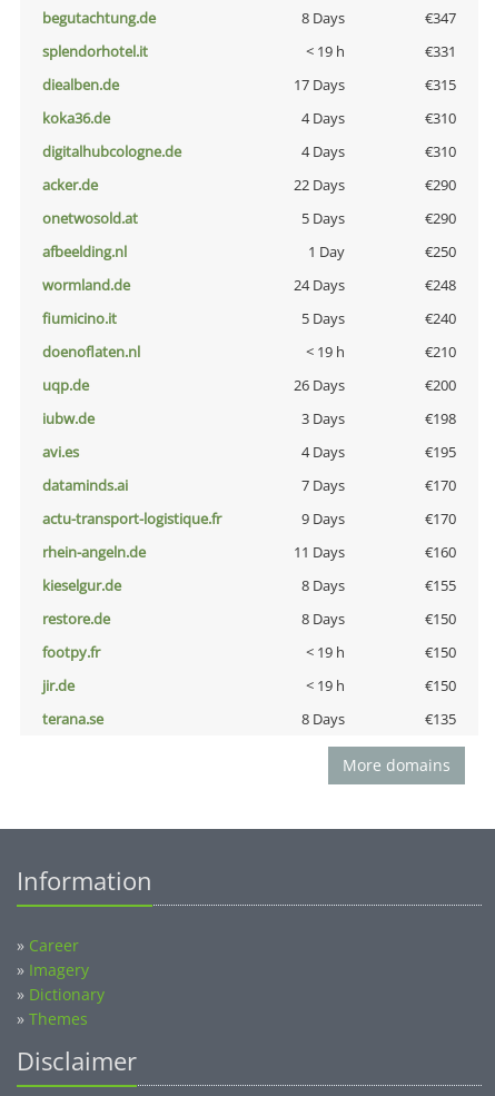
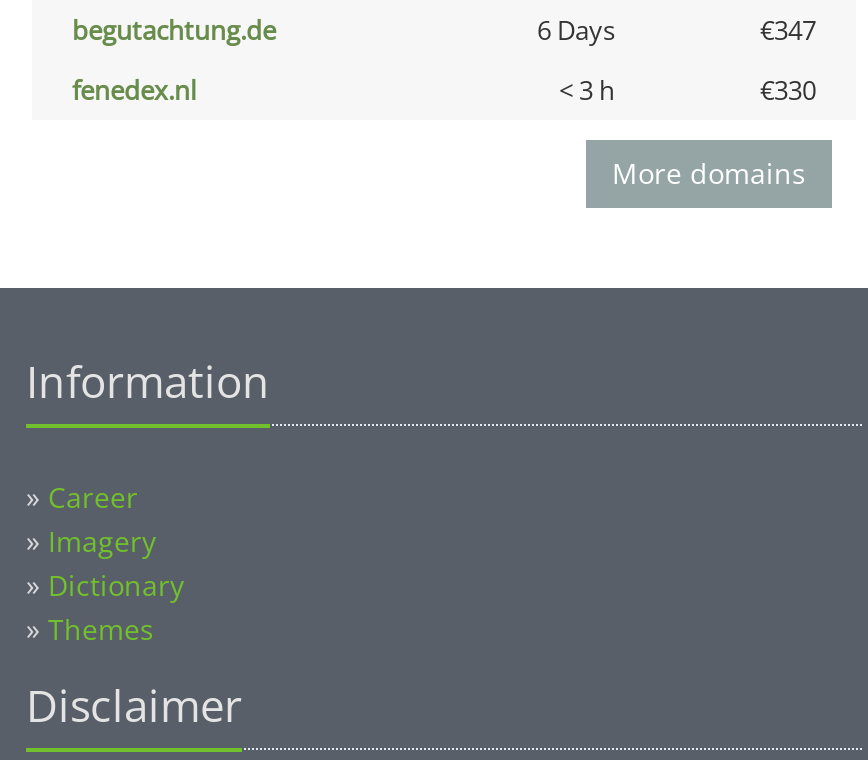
[301,8,344,28] 8 Days -> [537,12,615,48] 6 Days
[42,41,456,729] splendorhotel.it | < 19 h | €331 | diealben.de | 17 Days | €315 | koka36.de | 4 Days | €310 | digitalhubcologne.de | 4 Days | €310 | acker.de | 22 Days | €290 | onetwosold.at | 5 Days | €290 | afbeelding.nl | 1 Day | €250 | wormland.de | 24 Days | €248 | fiumicino.it | 5 Days | €240 | doenoflaten.nl | < 19 h | €210 | uqp.de | 26 Days | €200 | iubw.de | 3 Days | €198 | avi.es | 4 Days | €195 | dataminds.ai | 7 Days | €170 | actu-transport-logistique.fr | 9 Days | €170 | rhein-angeln.de | 11 Days | €160 | kieselgur.de | 8 Days | €155 | restore.de | 8 Days | €150 | footpy.fr | < 19 h | €150 | jir.de | < 19 h | €150 | terana.se | 8 Days | €135 -> [72,72,816,108] fenedex.nl | < 3 h | €330

